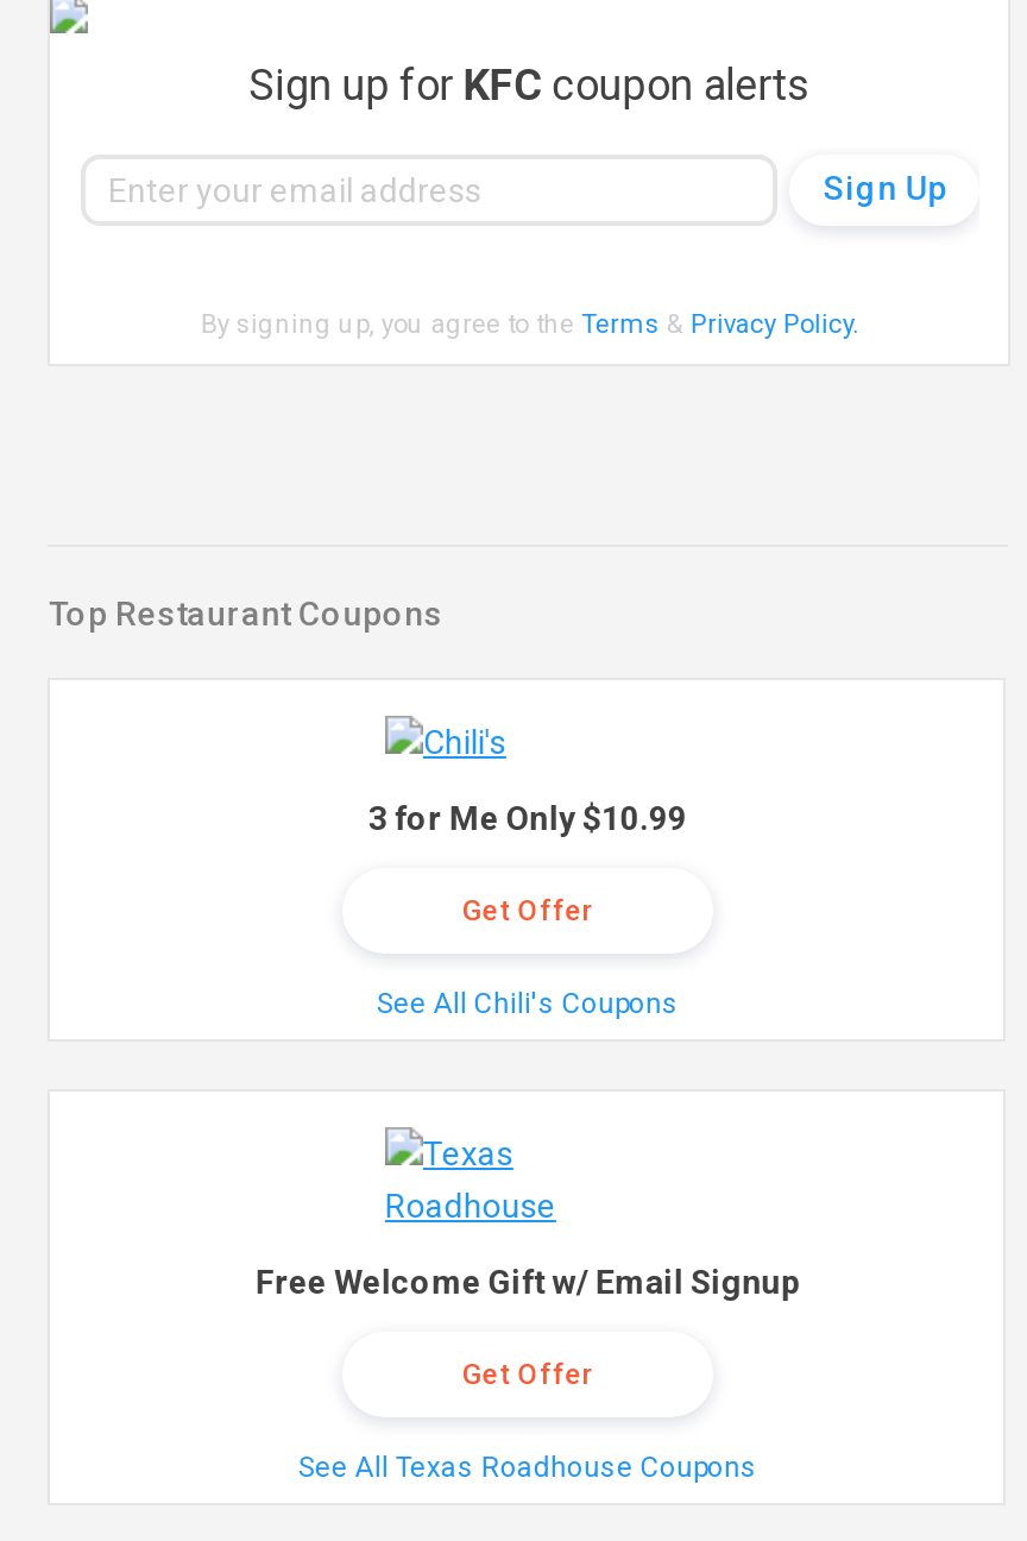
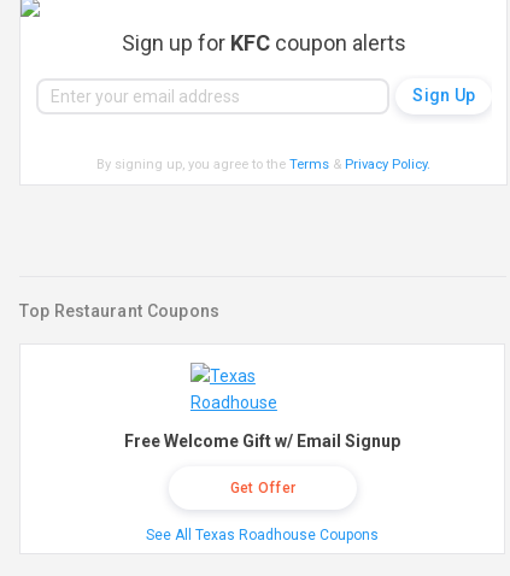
[368,800,687,1021] 3 for Me Only $10.99 | Get Offer | See All Chili's Coupons -> none

